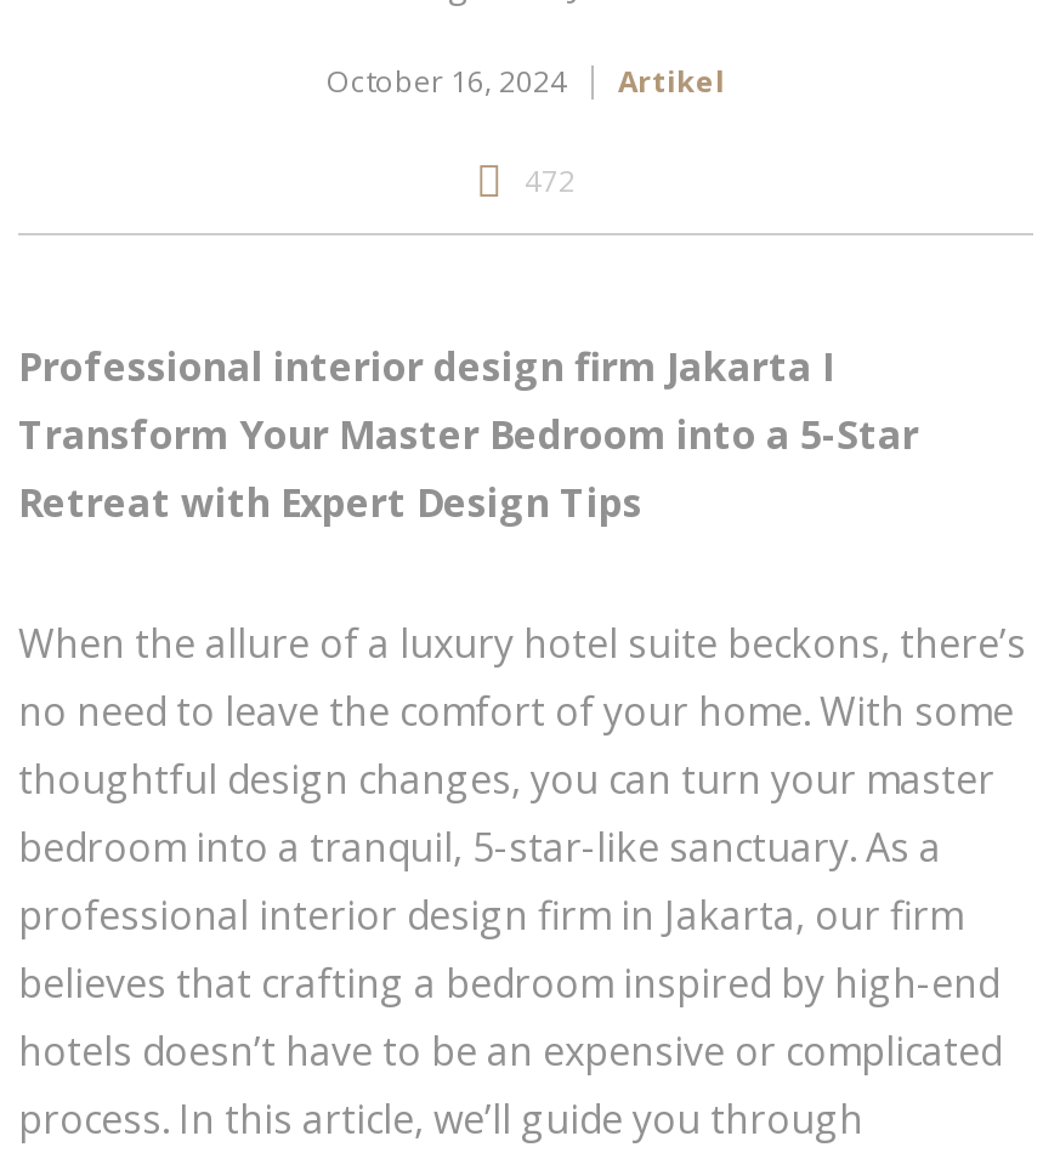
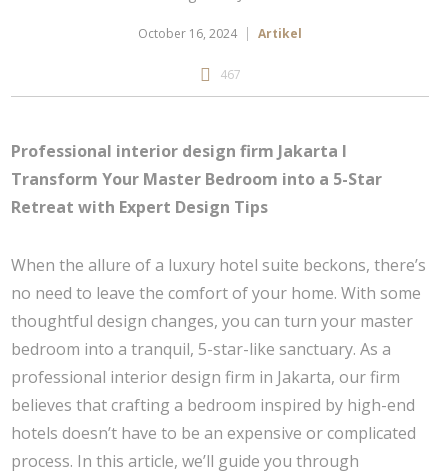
[525,160,576,201] 472 -> [219,66,240,83] 467

